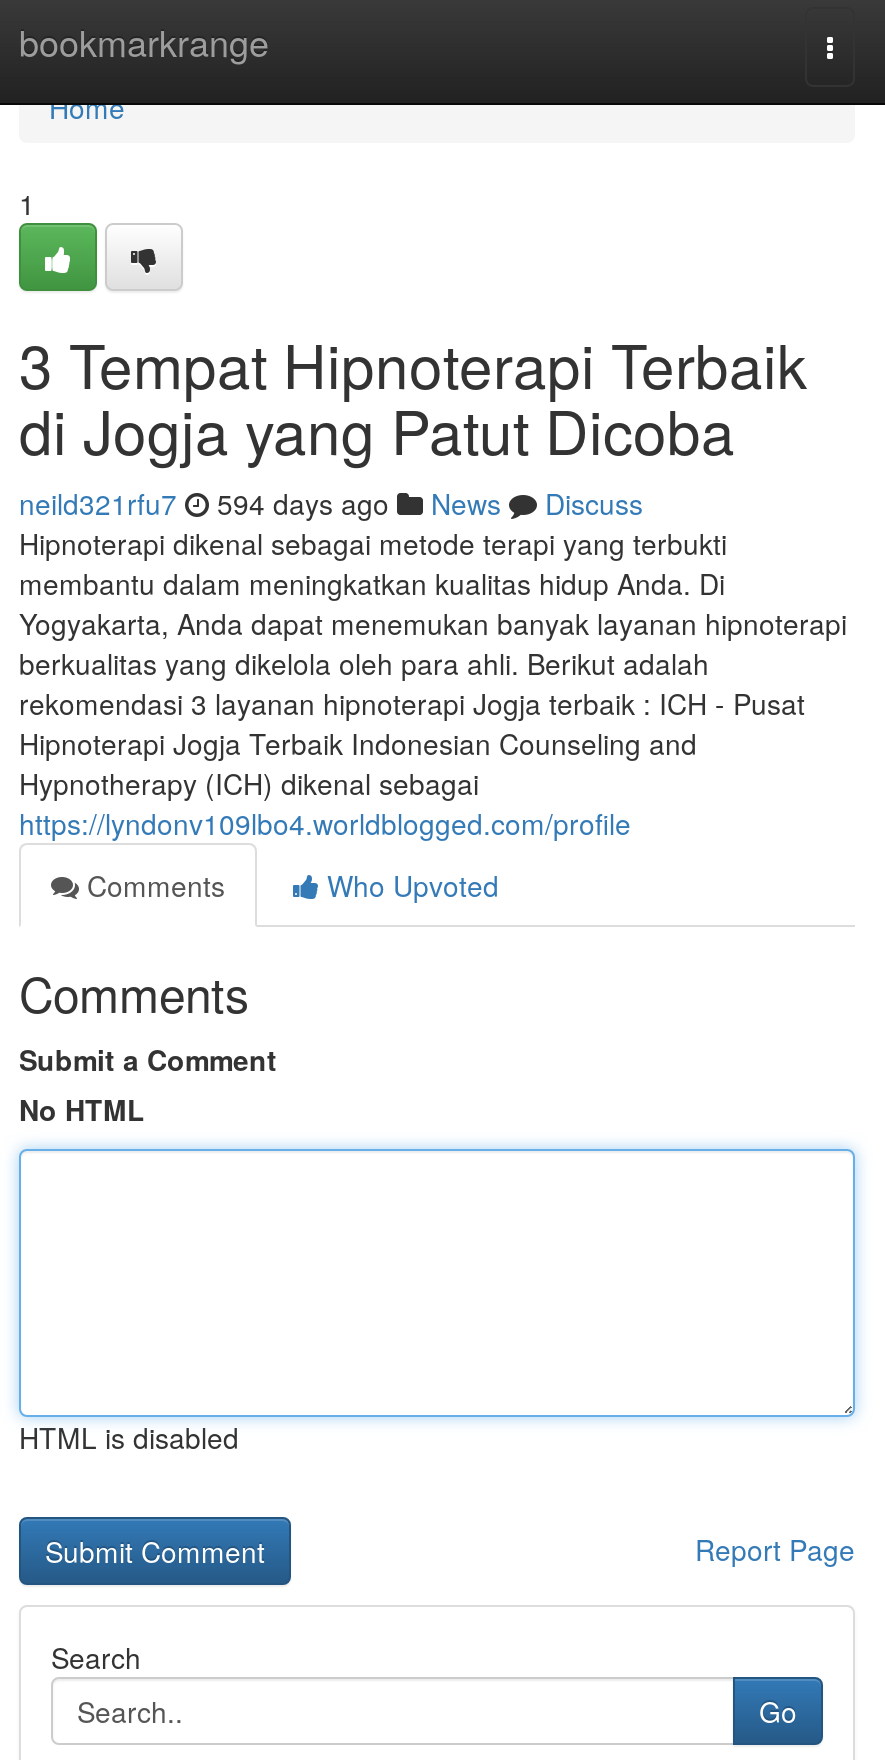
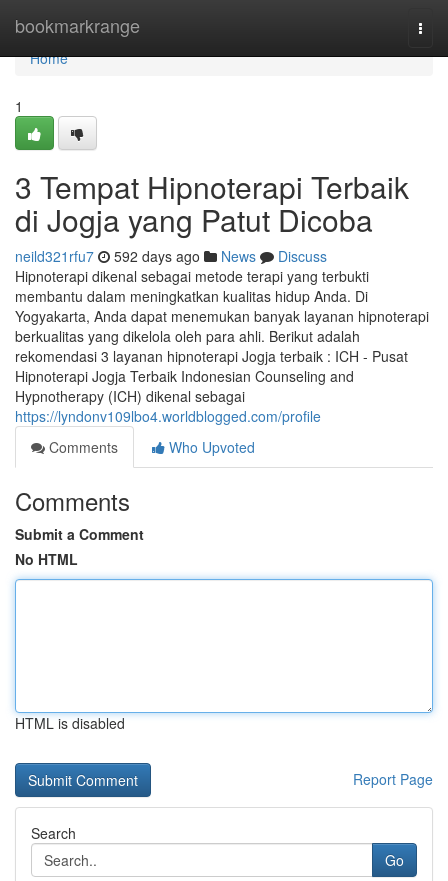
[19,483,643,523] neild321rfu7 594 days ago News Discuss -> [15,246,327,266] neild321rfu7 592 days ago News Discuss

